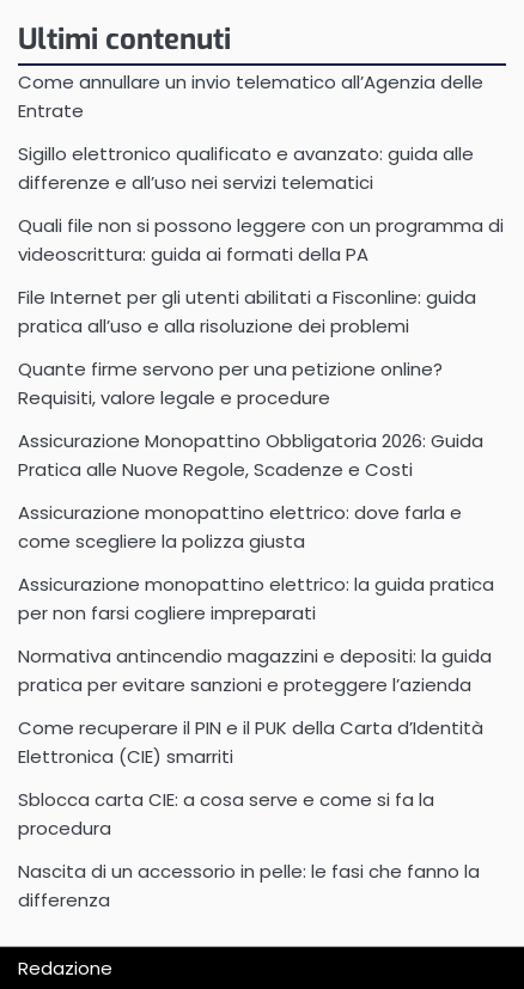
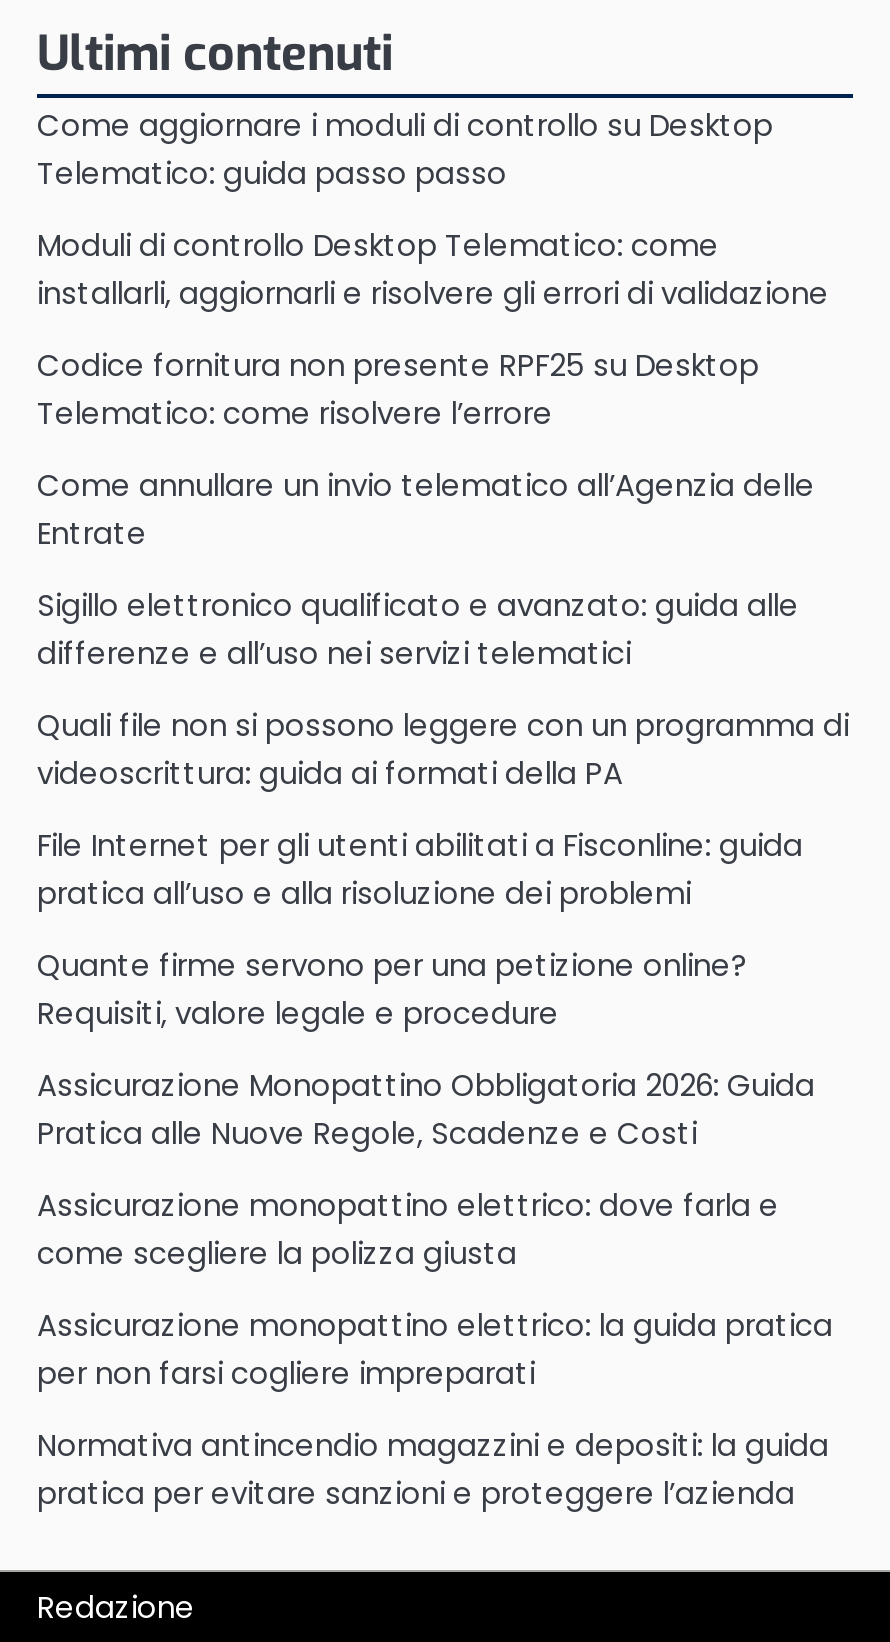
none -> [37,103,829,433] Come aggiornare i moduli di controllo su Desktop | Telematico: guida passo passo | Moduli di controllo Desktop Telematico: come | installarli, aggiornarli e risolvere gli errori di validazione | Codice fornitura non presente RPF25 su Desktop | Telematico: come risolvere l’errore
moved [18,69,504,697] -> [37,463,849,1513]: Come annullare un invio telematico all’Agenzia delle | Entrate | Sigillo elettronico qualificato e avanzato: guida alle | ... | Normativa antincendio magazzini e depositi: la guida | pratica per evitare sanzioni e proteggere l’azienda
[18,715,483,912] Come recuperare il PIN e il PUK della Carta d’Identità | Elettronica (CIE) smarriti | Sblocca carta CIE: a cosa serve e come si fa la | procedura | Nascita di un accessorio in pelle: le fasi che fanno la | differenza -> none

